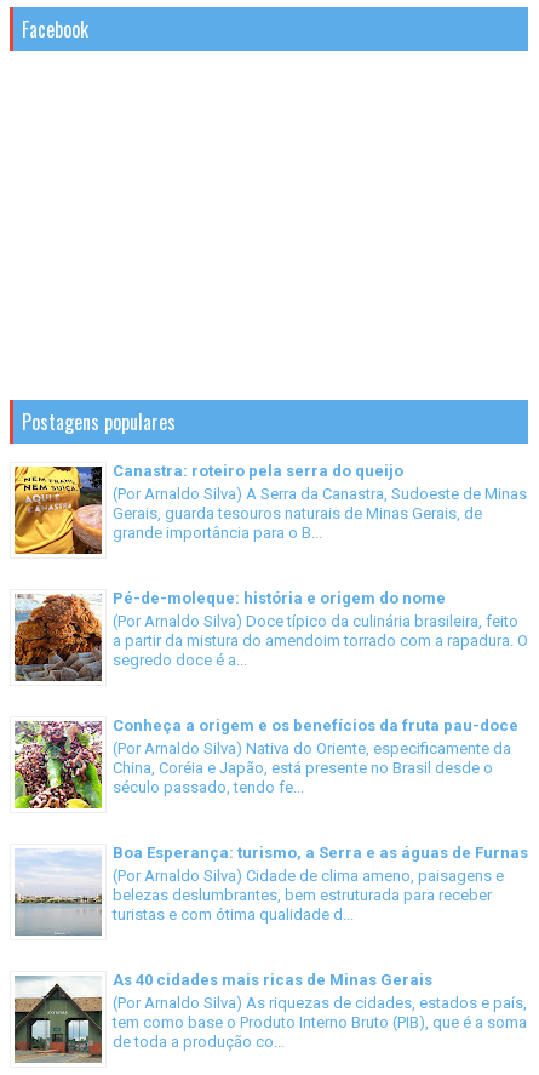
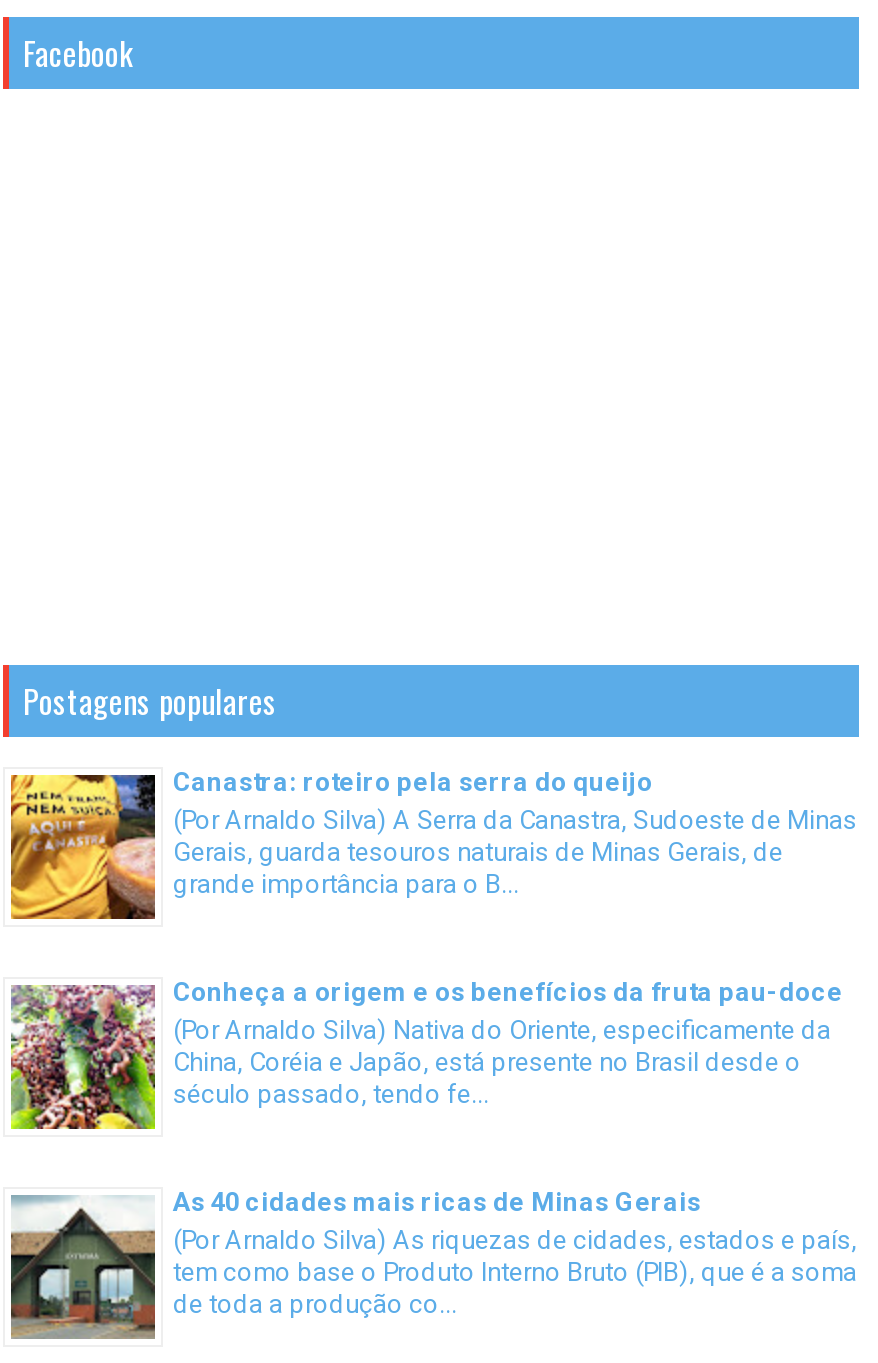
[13,589,528,682] [image] | Pé-de-moleque: história e origem do nome | (Por Arnaldo Silva) Doce típico da culinária brasileira, feito | a partir da mistura do amendoim torrado com a rapadura. O | segredo doce é a... -> none
[15,844,528,936] [image] | Boa Esperança: turismo, a Serra e as águas de Furnas | (Por Arnaldo Silva) Cidade de clima ameno, paisagens e | belezas deslumbrantes, bem estruturada para receber | turistas e com ótima qualidade d... -> none

